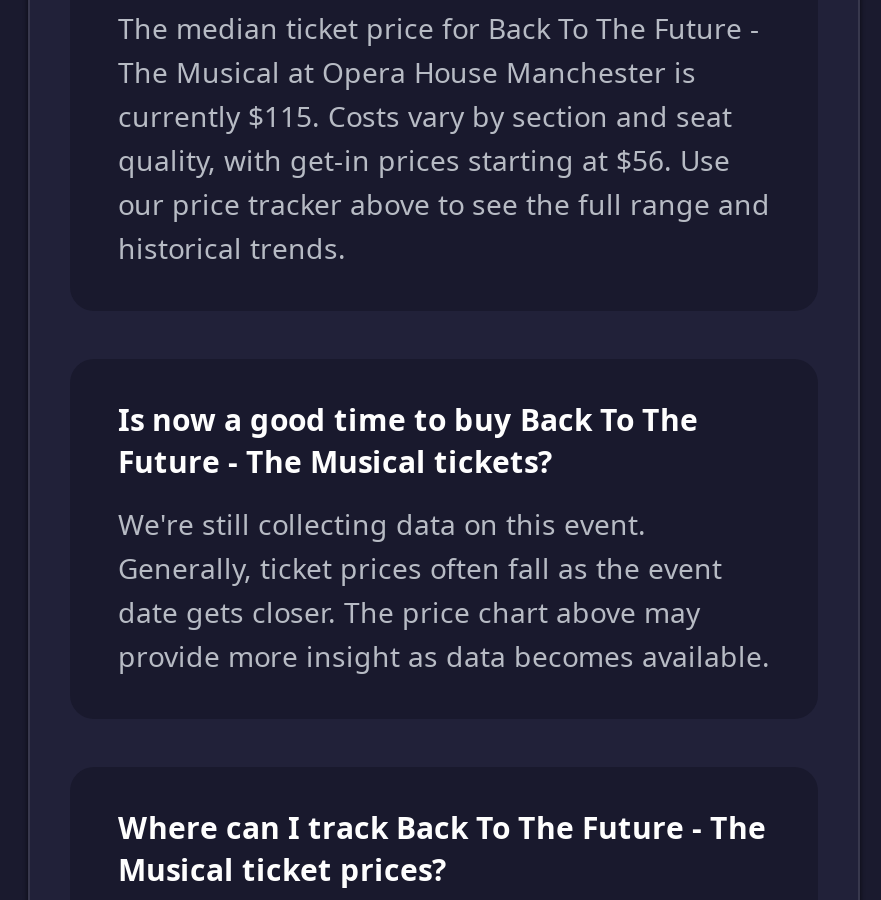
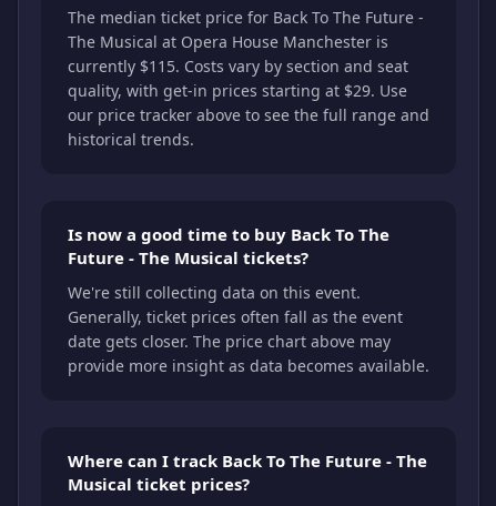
[118,141,730,179] quality, with get-in prices starting at $56. Use -> [68,80,407,101] quality, with get-in prices starting at $29. Use

